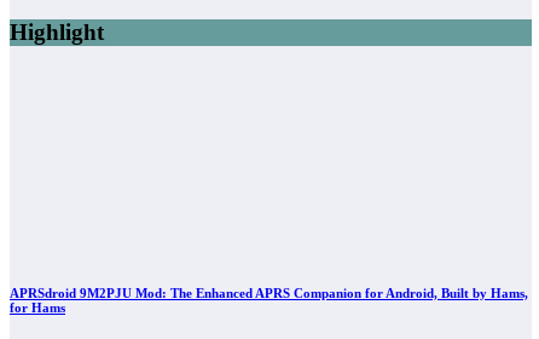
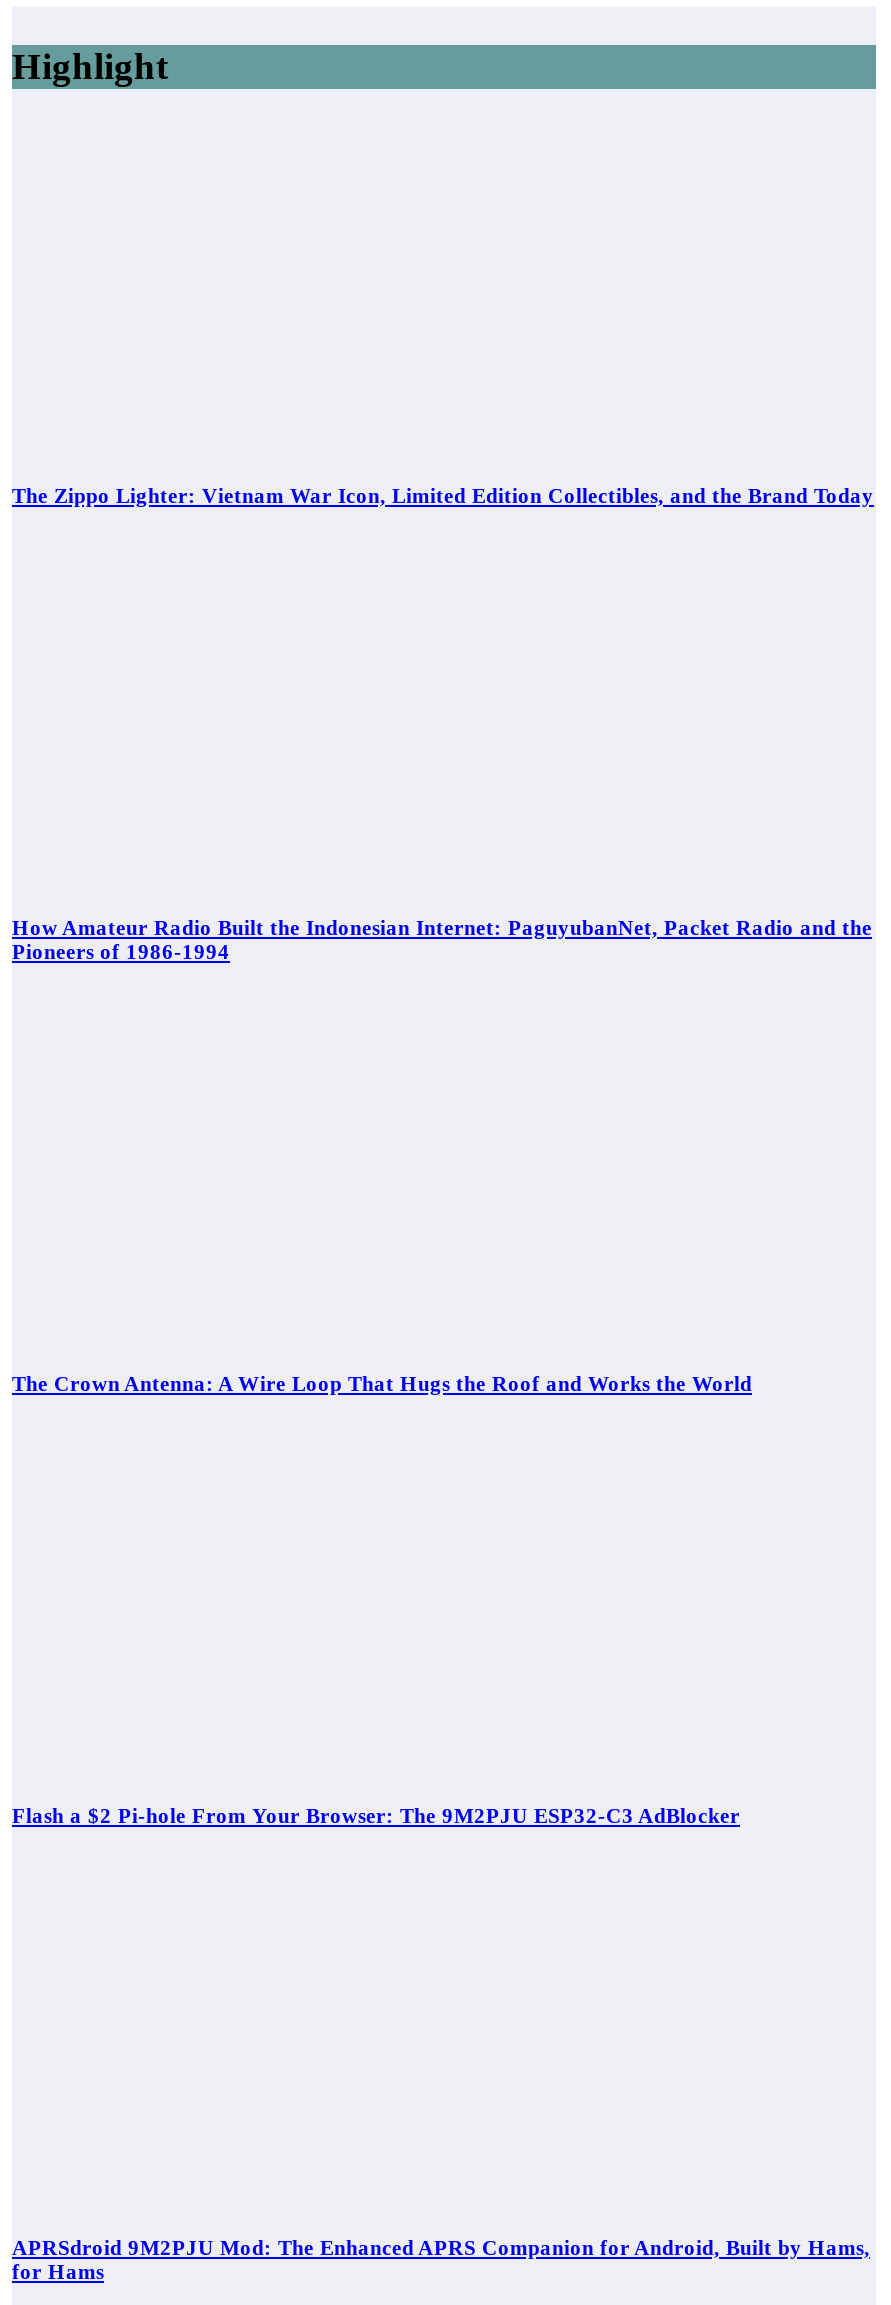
none -> [12,483,874,507] The Zippo Lighter: Vietnam War Icon, Limited Edition Collectibles, and the Brand Today
none -> [12,915,872,963] How Amateur Radio Built the Indonesian Internet: PaguyubanNet, Packet Radio and the | Pioneers of 1986-1994
none -> [12,1371,752,1395] The Crown Antenna: A Wire Loop That Hugs the Roof and Works the World
none -> [12,1803,740,1827] Flash a $2 Pi-hole From Your Browser: The 9M2PJU ESP32-C3 AdBlocker

